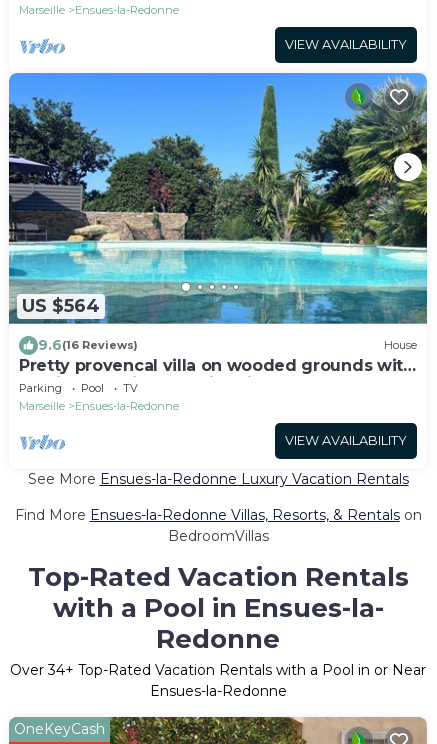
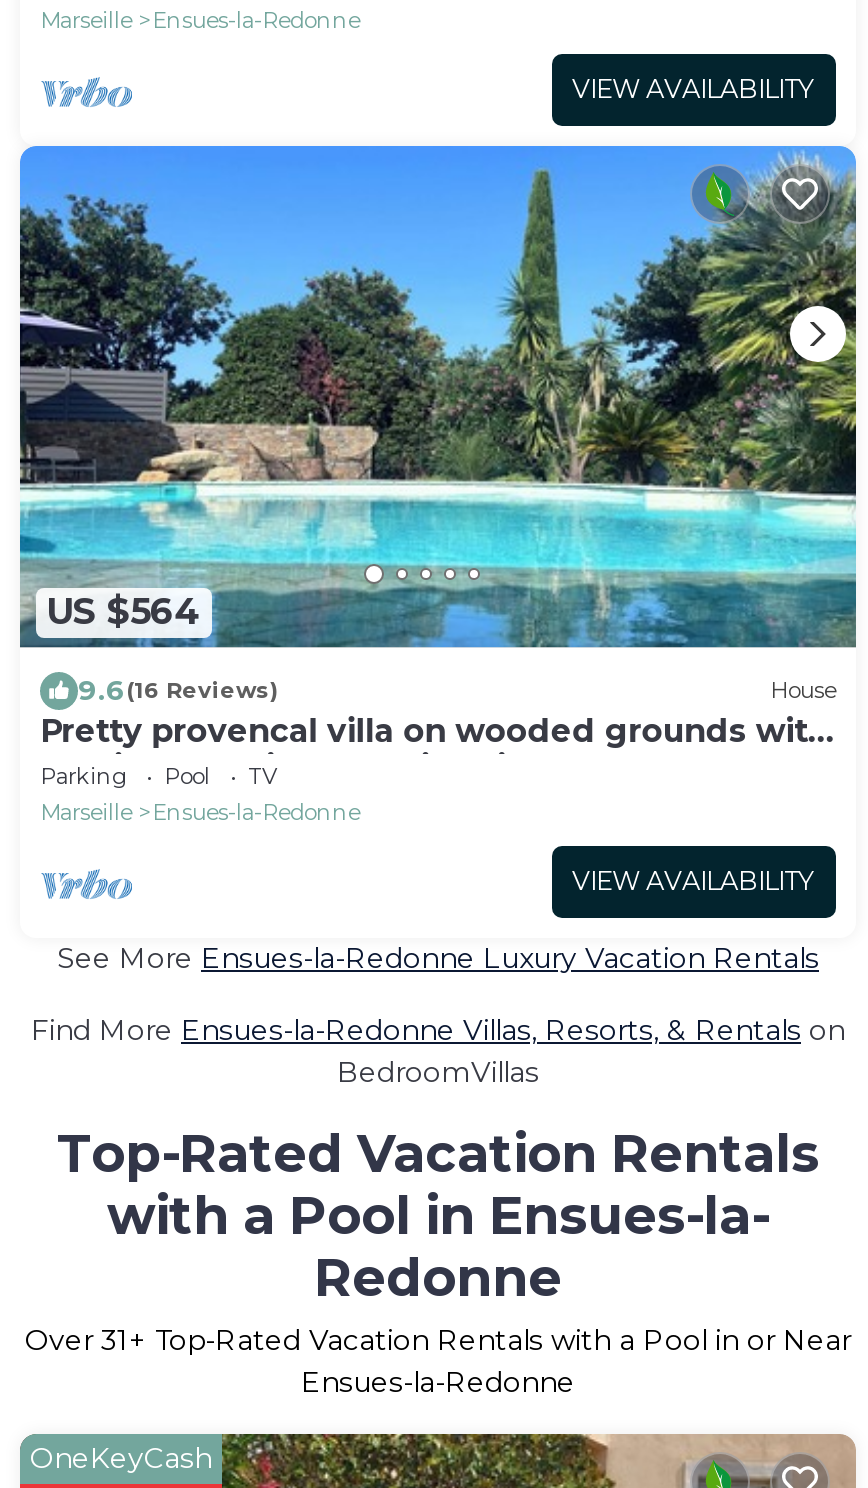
[10,661,426,679] Over 34 + Top-Rated Vacation Rentals with a Pool in or Near -> [25,1322,851,1358] Over 31 + Top-Rated Vacation Rentals with a Pool in or Near

